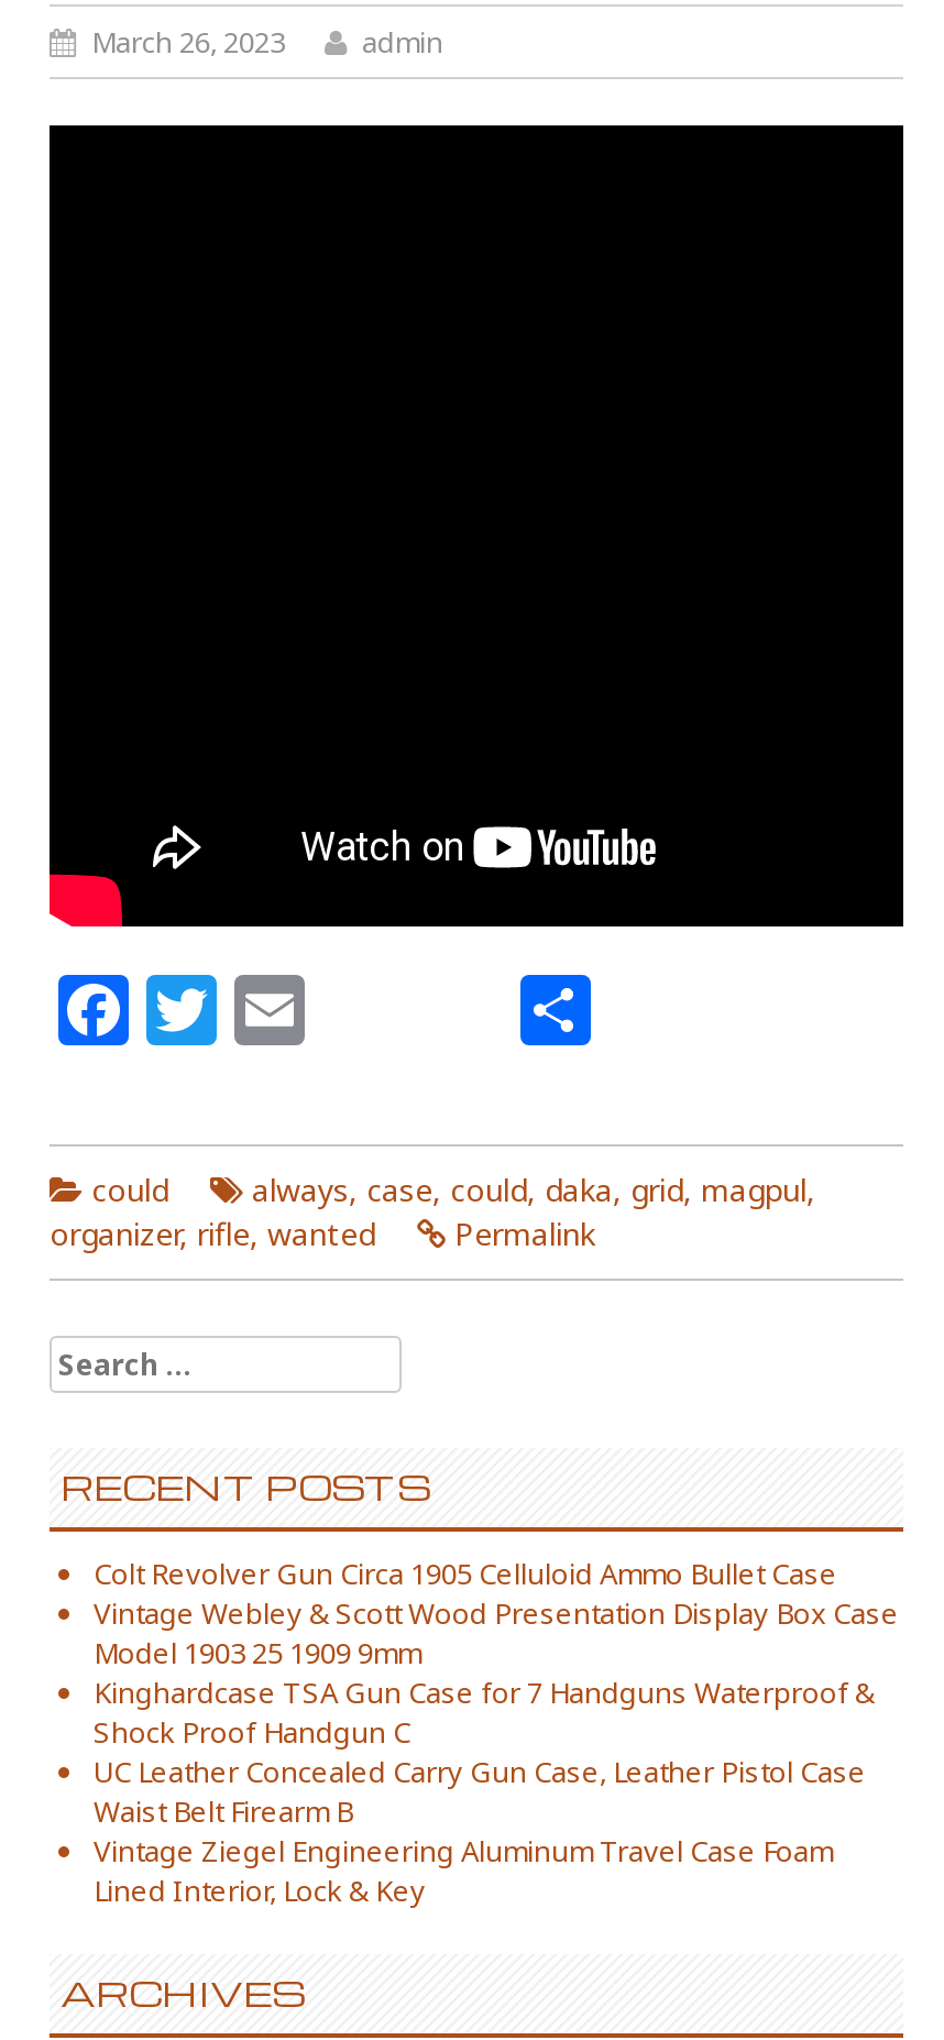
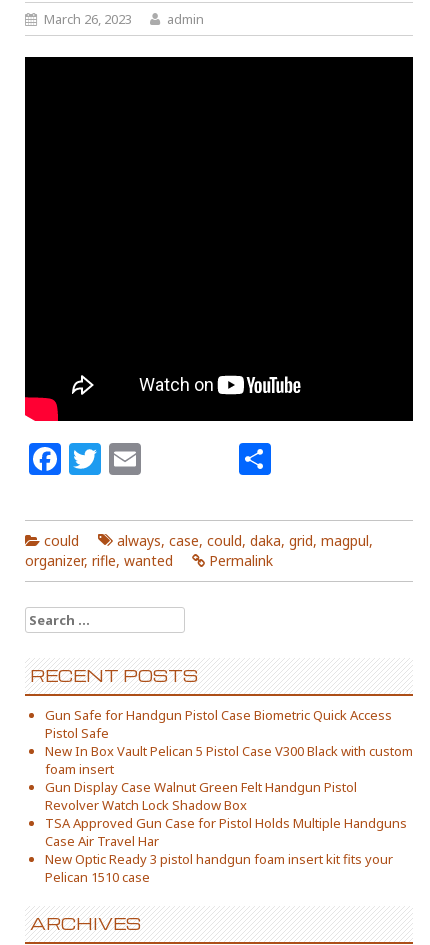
[94,1554,899,1910] Colt Revolver Gun Circa 1905 Celluloid Ammo Bullet Case | Vintage Webley & Scott Wood Presentation Display Box Case | Model 1903 25 1909 9mm | Kinghardcase TSA Gun Case for 7 Handguns Waterproof & | Shock Proof Handgun C | UC Leather Concealed Carry Gun Case, Leather Pistol Case | Waist Belt Firearm B | Vintage Ziegel Engineering Aluminum Travel Case Foam | Lined Interior, Lock & Key -> [45,706,413,886] Gun Safe for Handgun Pistol Case Biometric Quick Access | Pistol Safe | New In Box Vault Pelican 5 Pistol Case V300 Black with custom | foam insert | Gun Display Case Walnut Green Felt Handgun Pistol | Revolver Watch Lock Shadow Box | TSA Approved Gun Case for Pistol Holds Multiple Handguns | Case Air Travel Har | New Optic Ready 3 pistol handgun foam insert kit fits your | Pelican 1510 case

